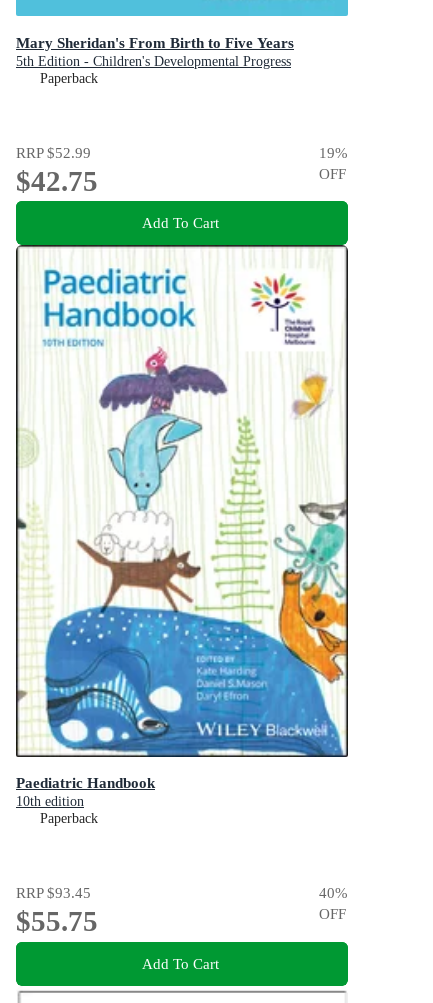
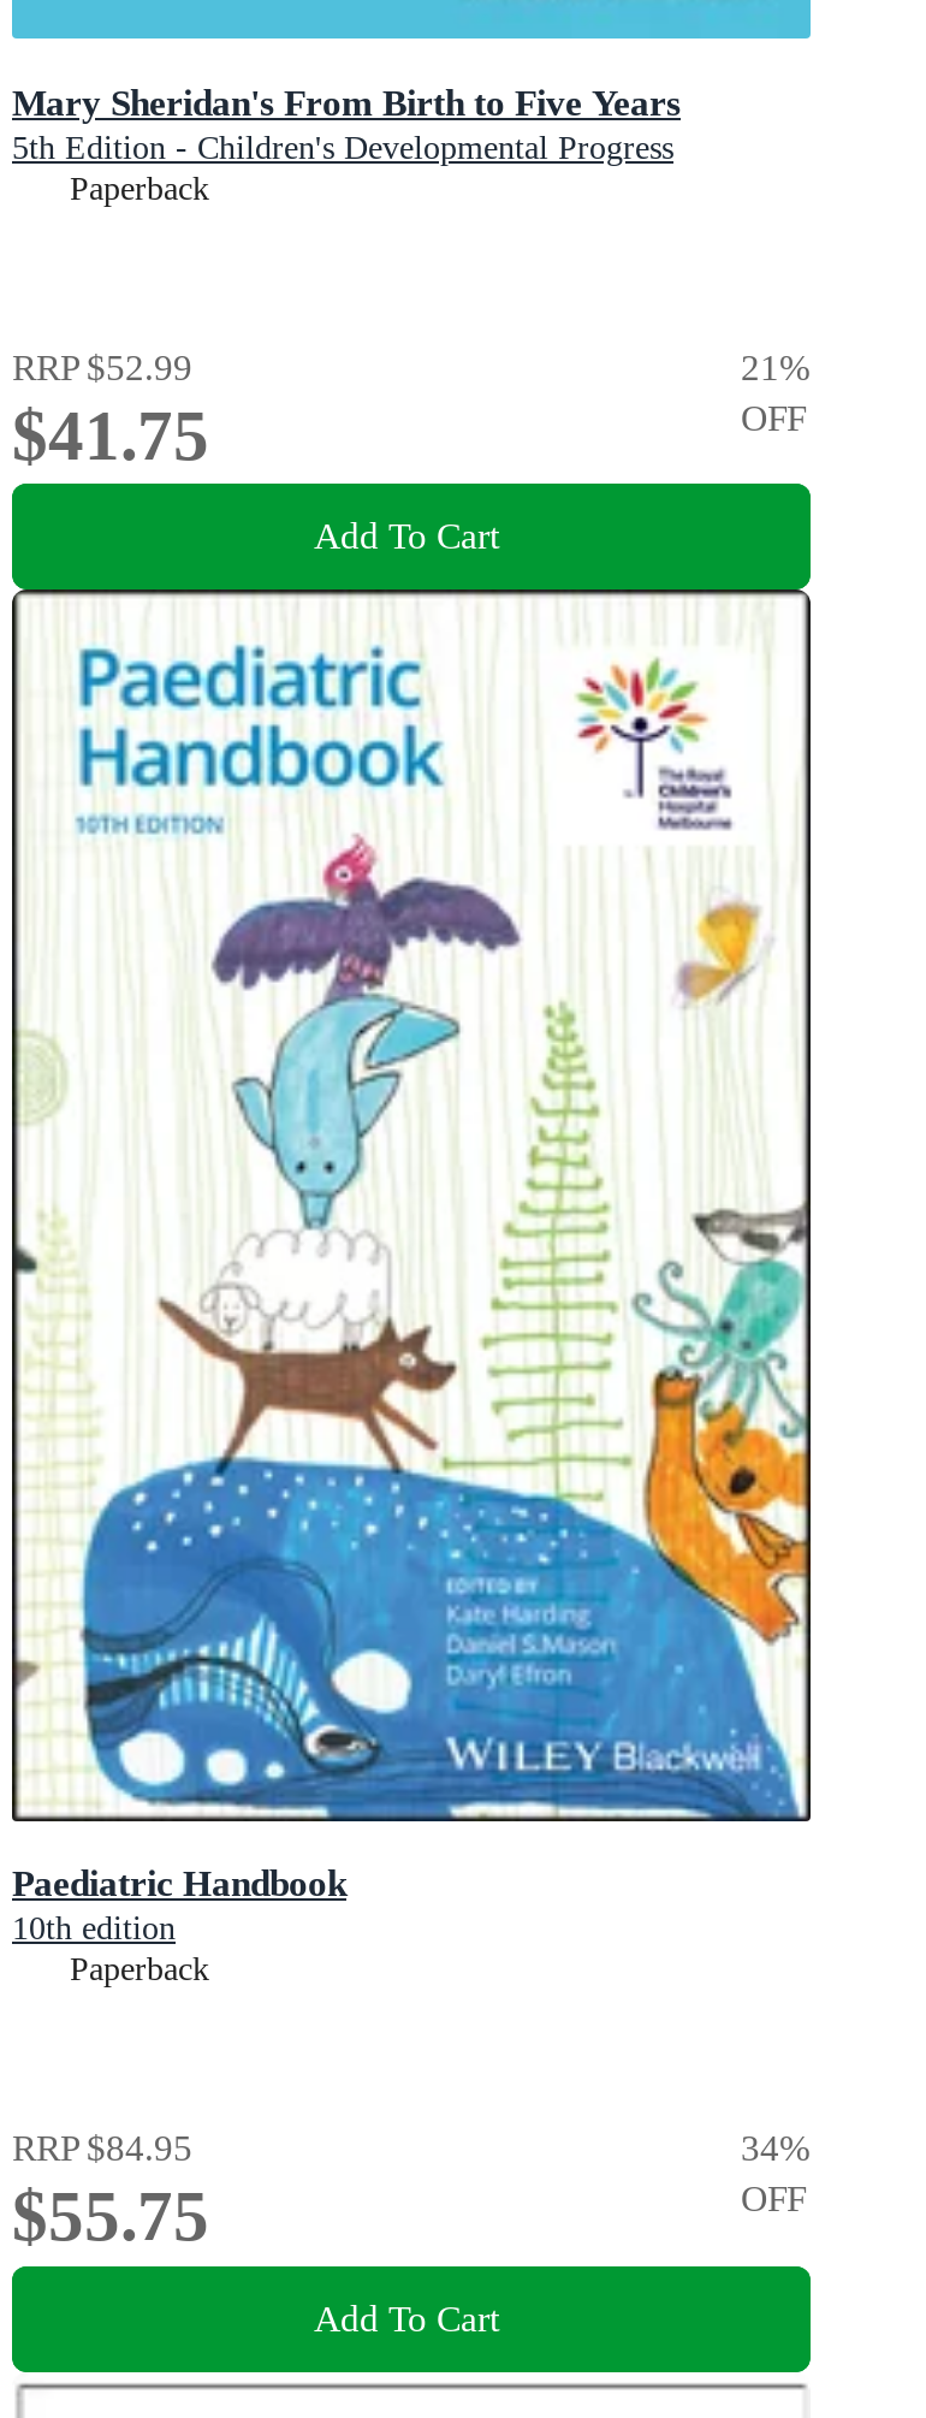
[319,144,348,161] 19% -> [741,346,811,387] 21%
[16,165,98,197] $42.75 -> [12,396,209,473] $41.75
[16,884,91,901] RRP $93.45 -> [12,2127,192,2168] RRP $84.95
[319,884,348,901] 40% -> [741,2127,811,2168] 34%

